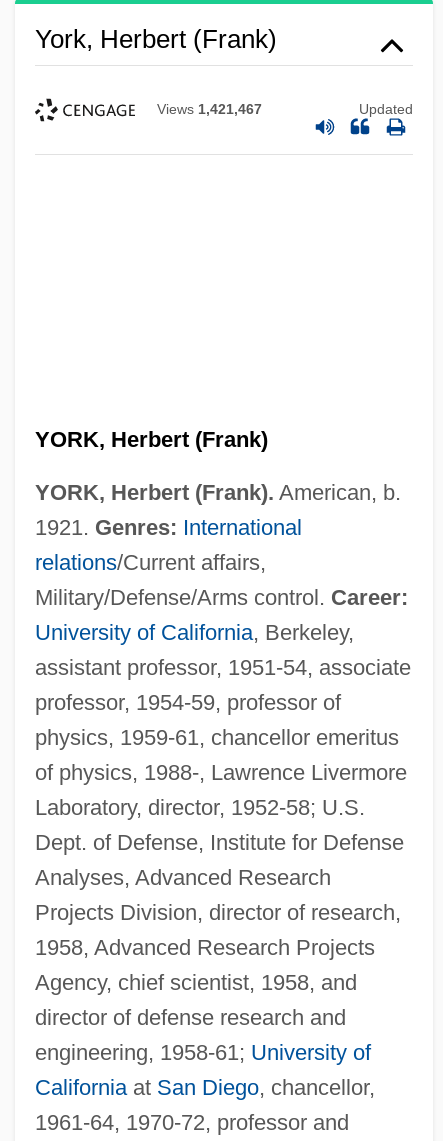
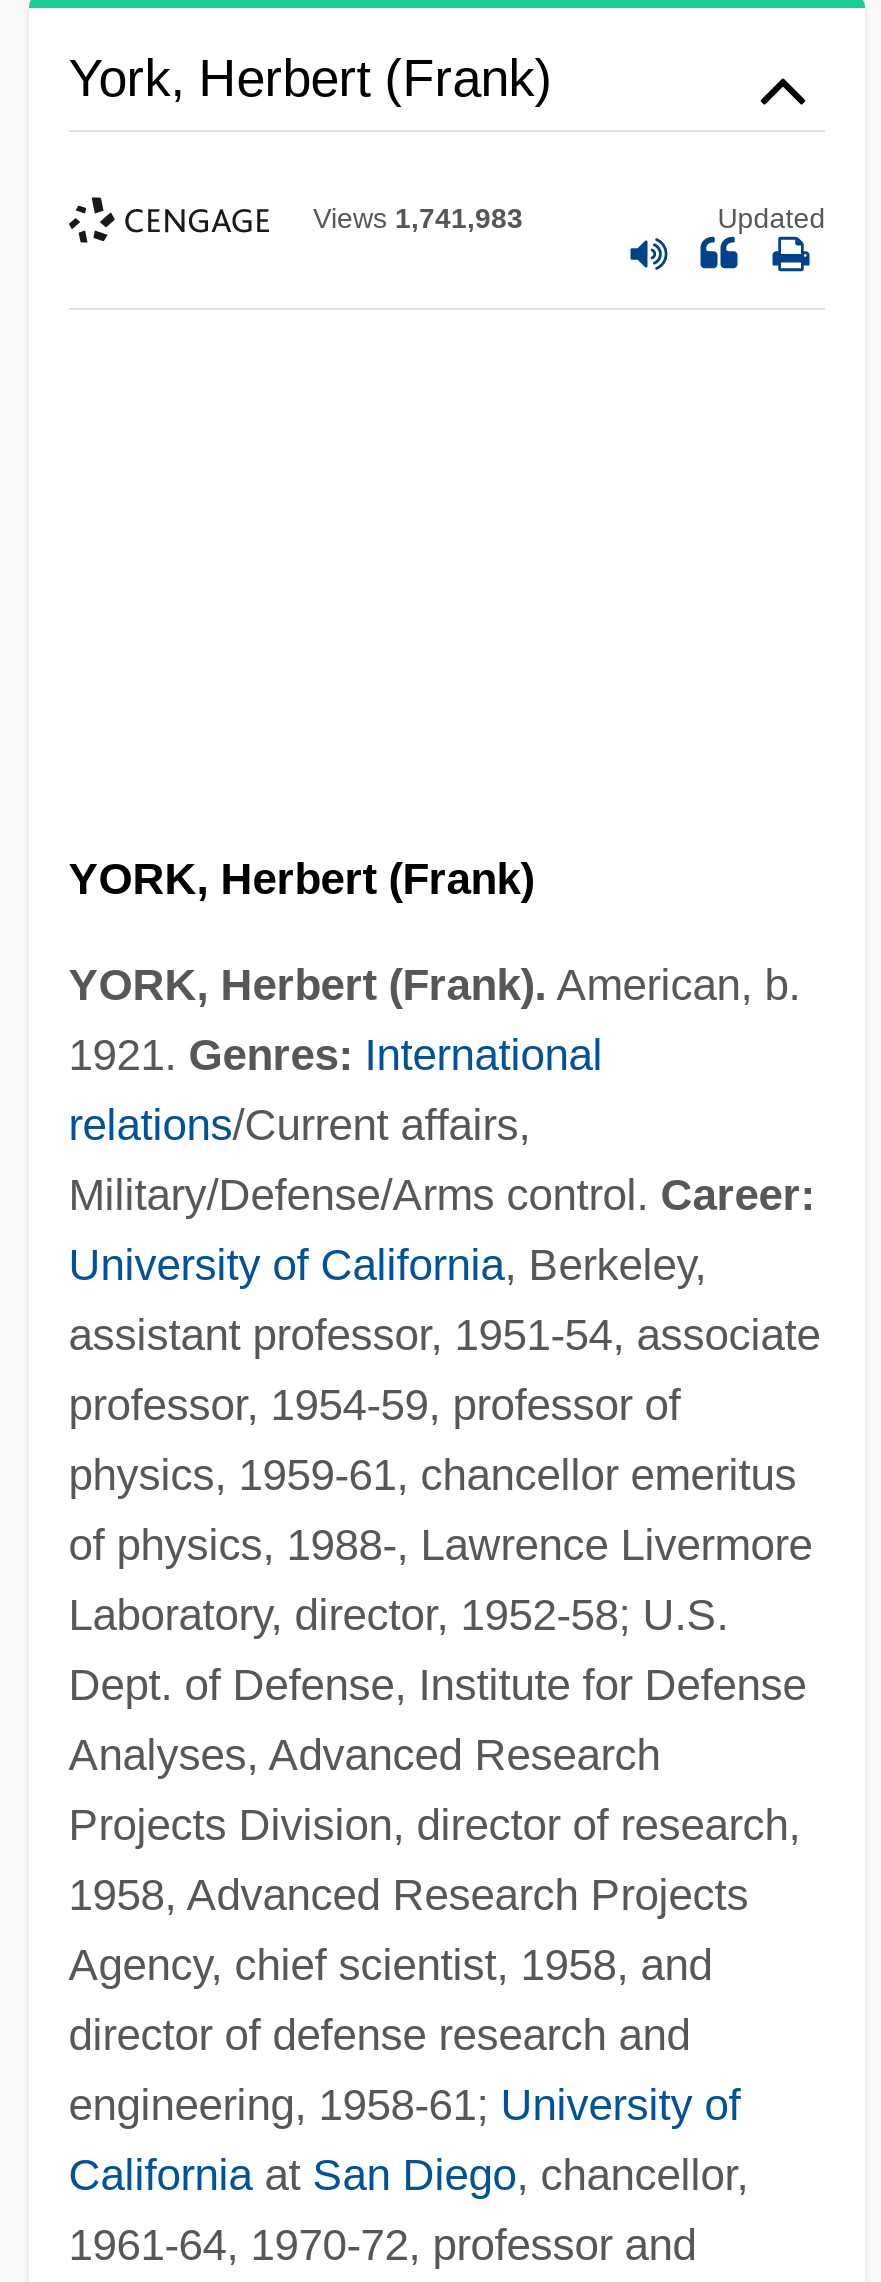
[157,101,262,117] Views 1,421,467 -> [313,203,523,235] Views 1,741,983

